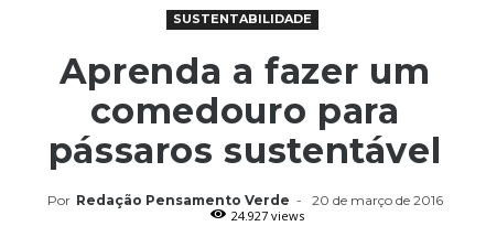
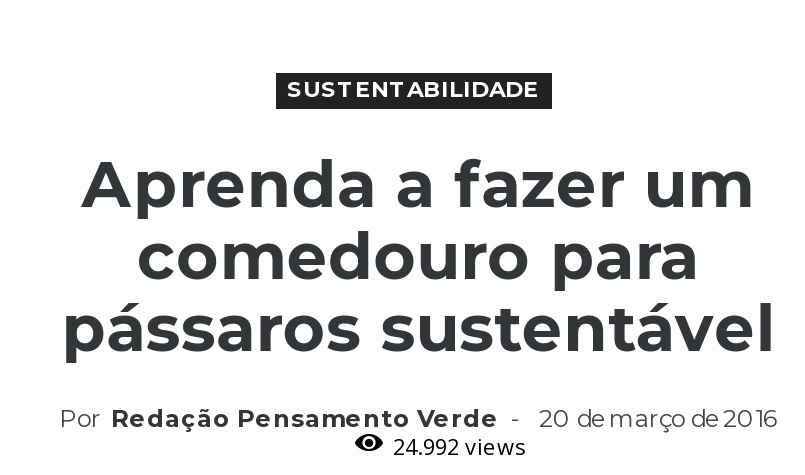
[231,207,304,224] 24.927 views -> [393,431,525,461] 24.992 views

